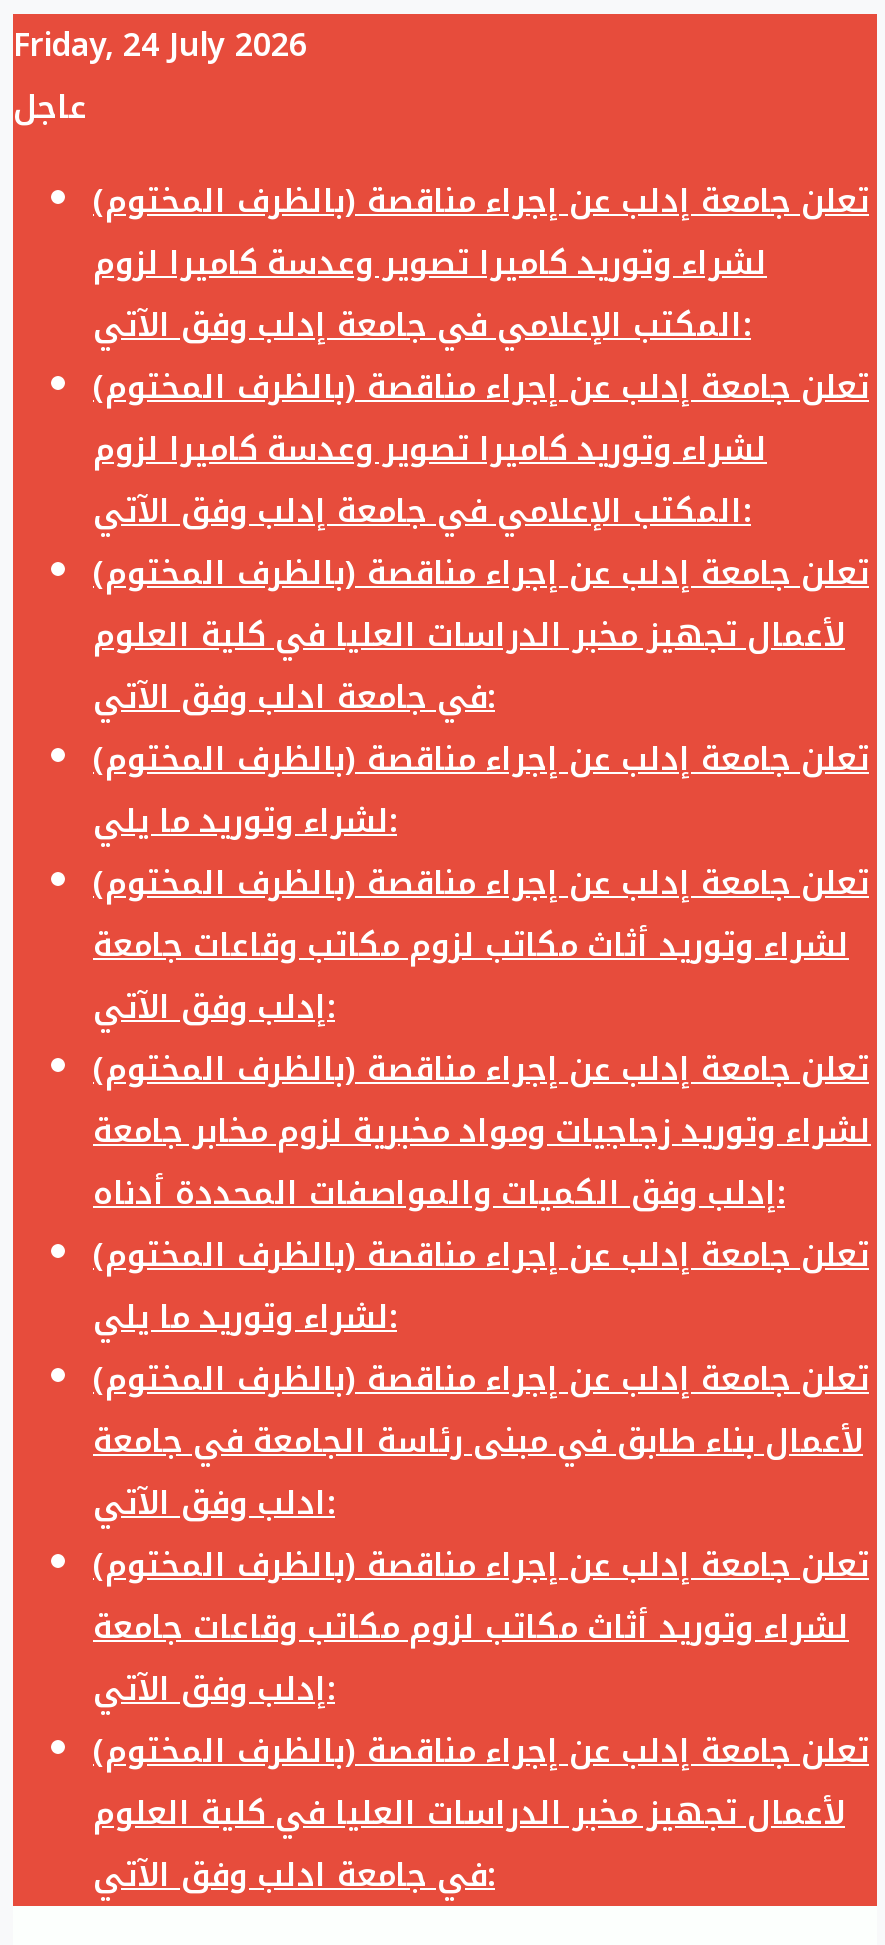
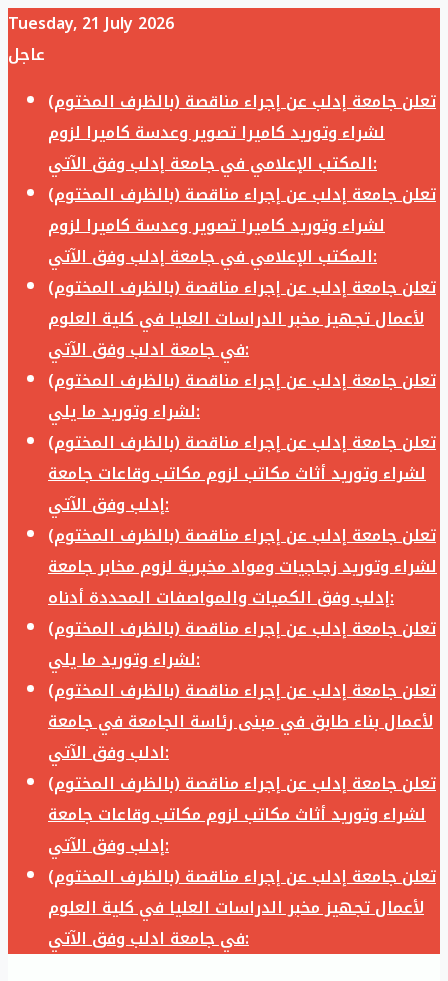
[13,14,307,76] Friday, 24 July 2026 -> [8,8,174,39] Tuesday, 21 July 2026

